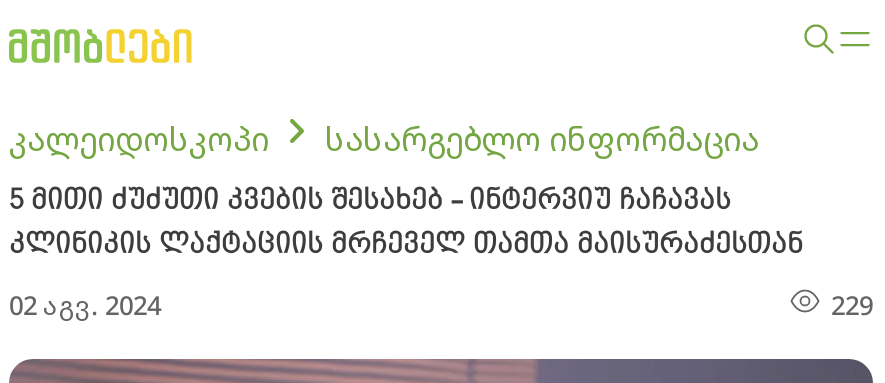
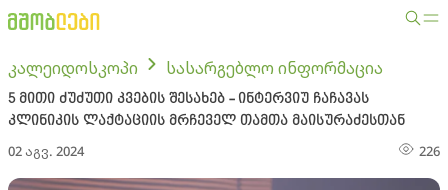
[831,287,873,323] 229 -> [419,142,440,160] 226

